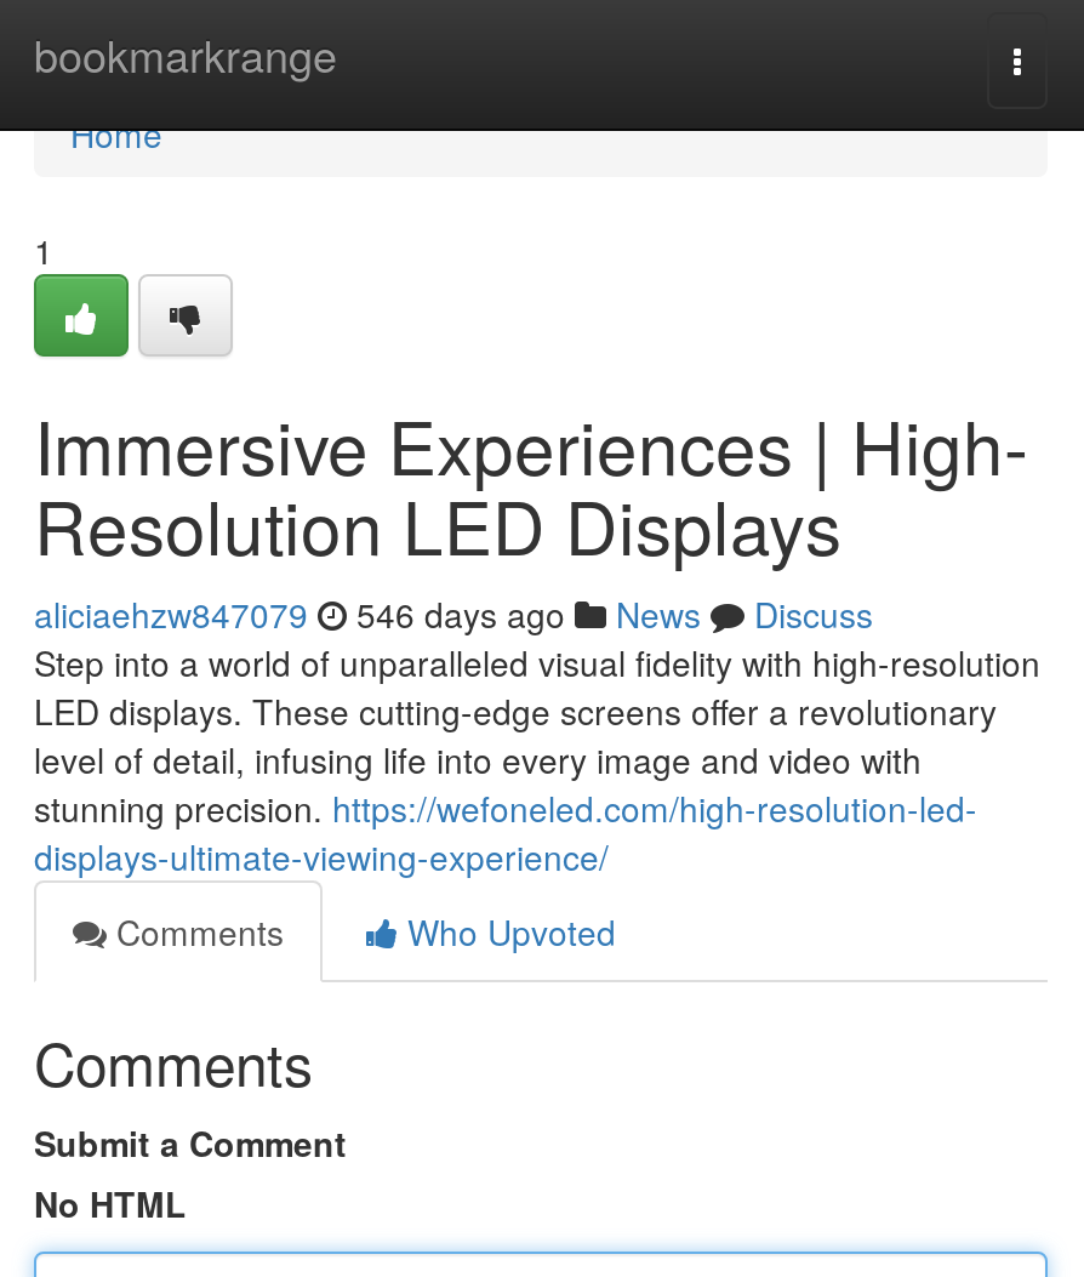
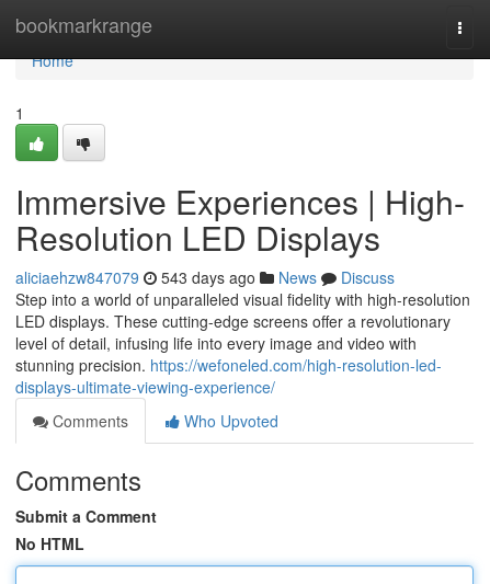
[34,589,873,638] aliciaehzw847079 546 days ago News Discuss -> [15,266,395,288] aliciaehzw847079 543 days ago News Discuss

